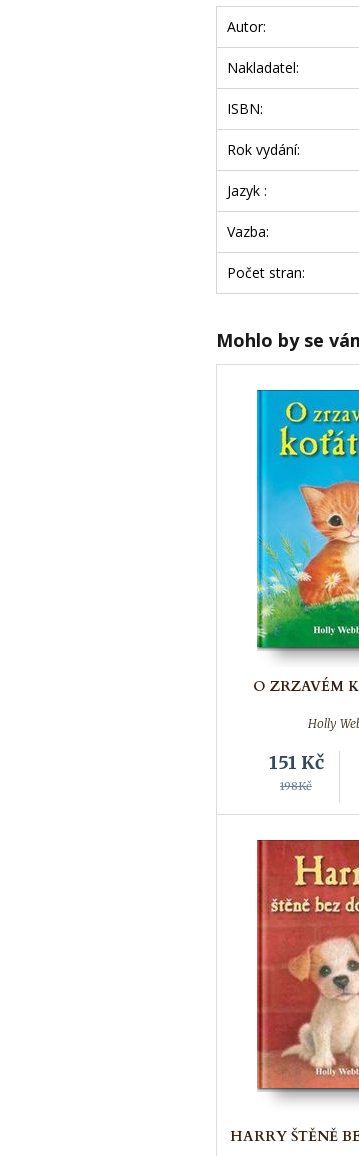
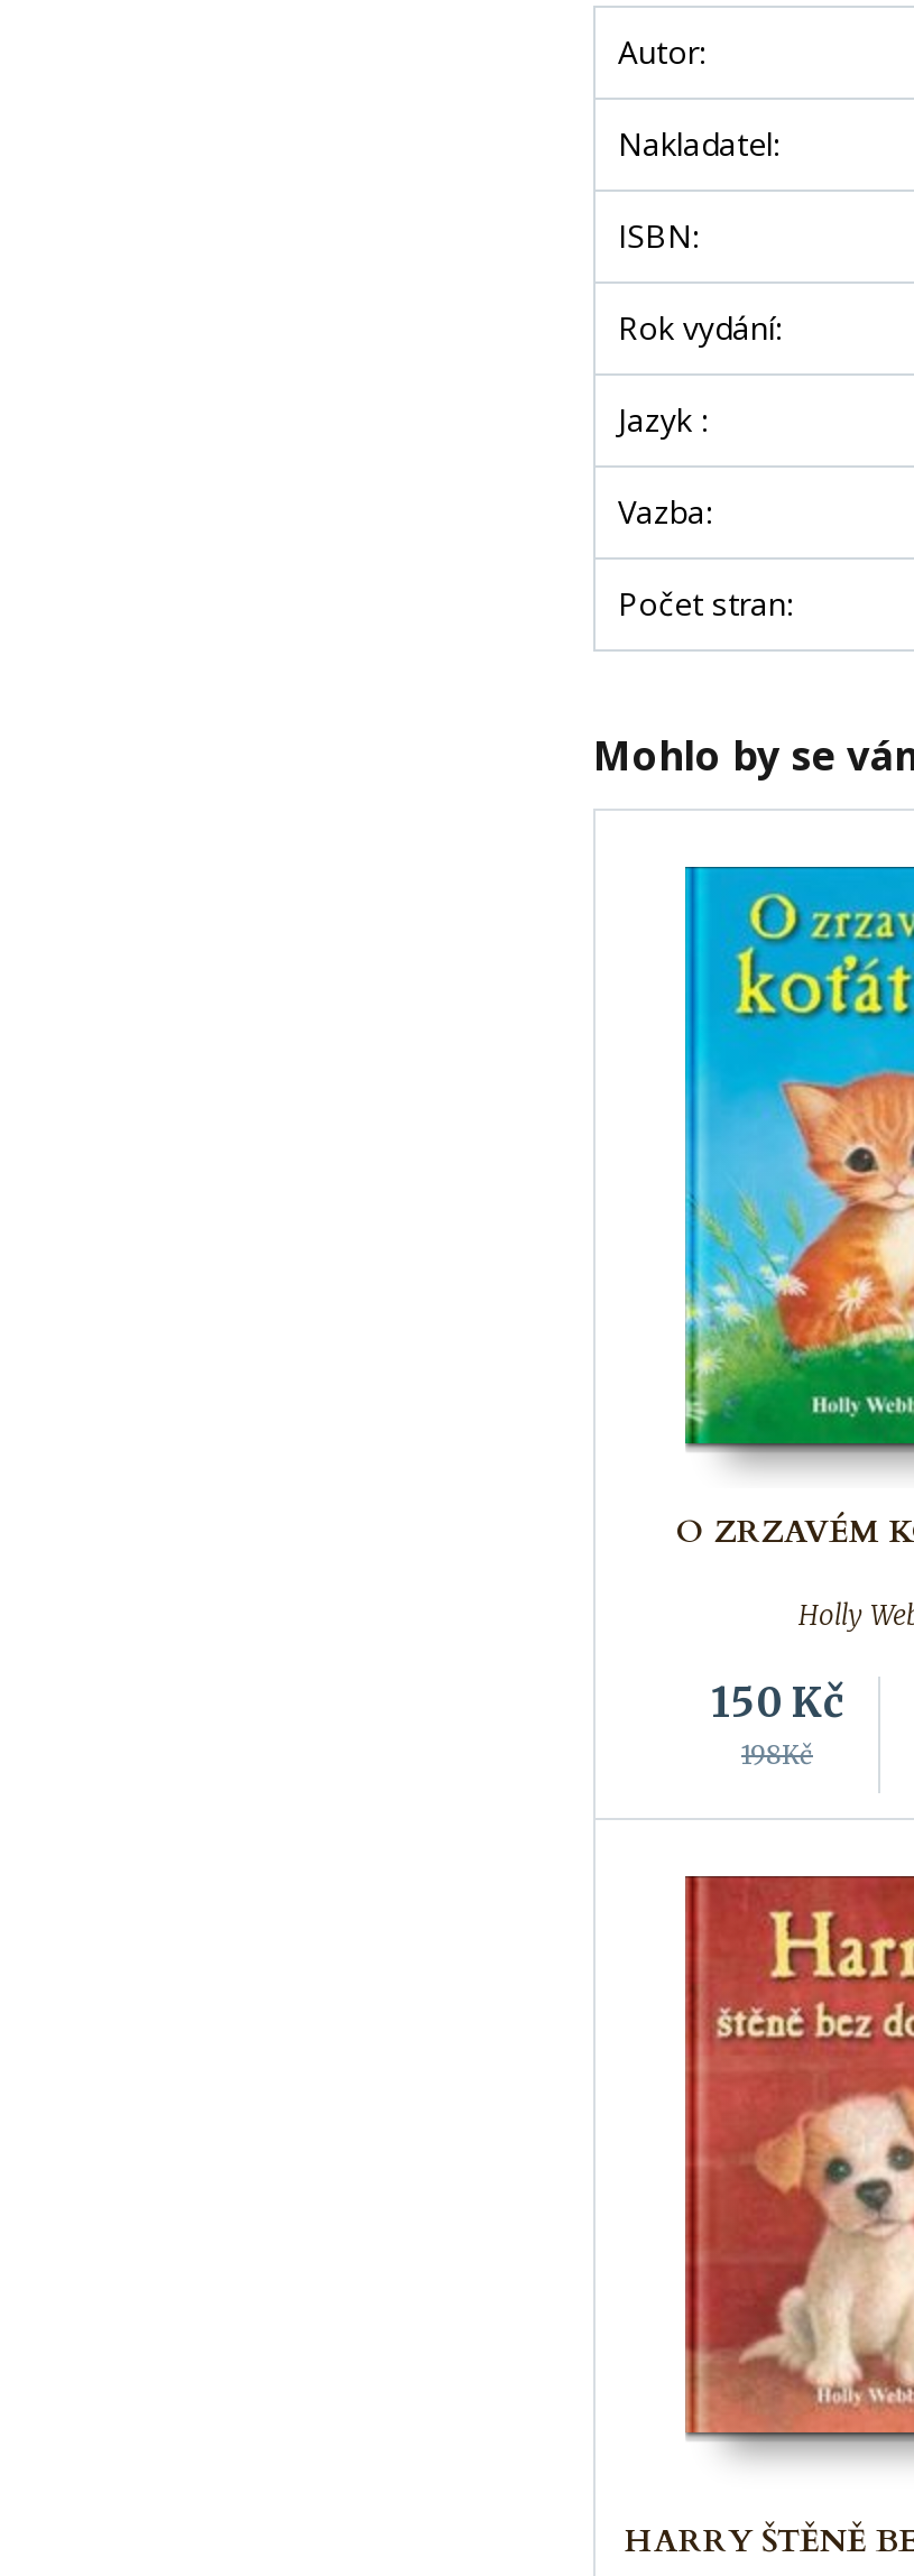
[268,751,323,774] 151 Kč -> [711,1677,843,1728] 150 Kč

